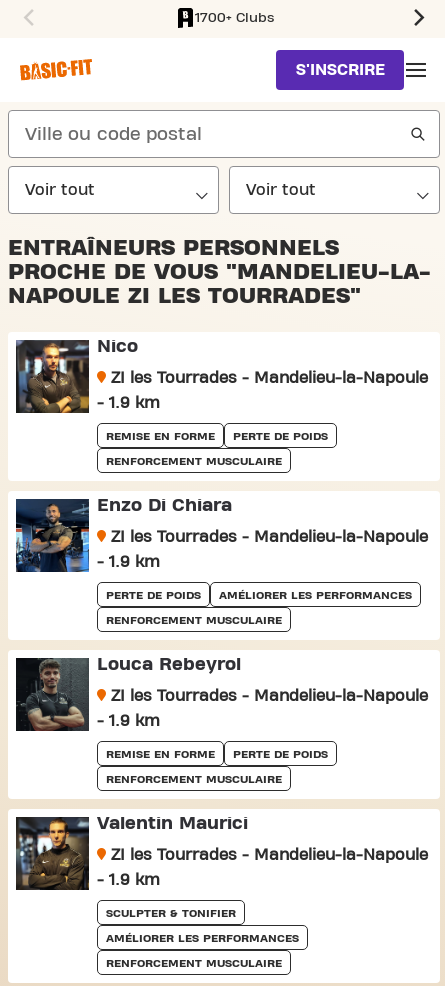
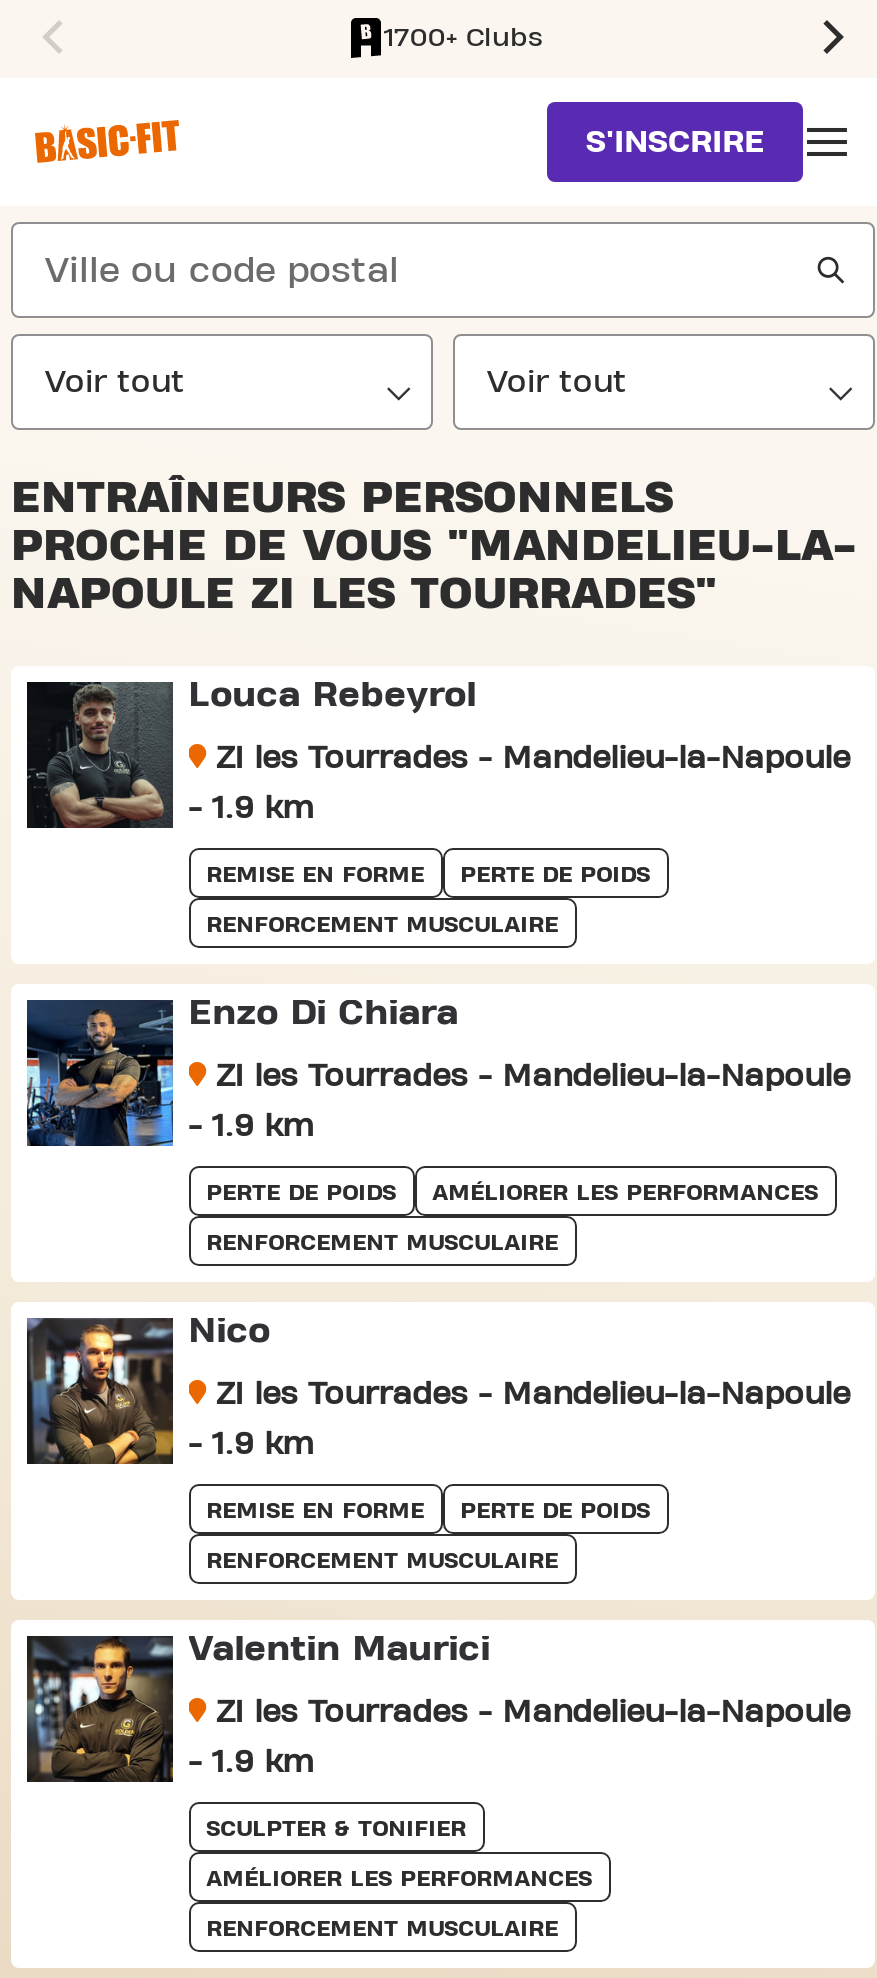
moved [15,337,138,414] -> [25,1312,270,1466]: [image] | Nico
moved [16,655,241,732] -> [27,676,476,830]: [image] | Louca Rebeyrol

